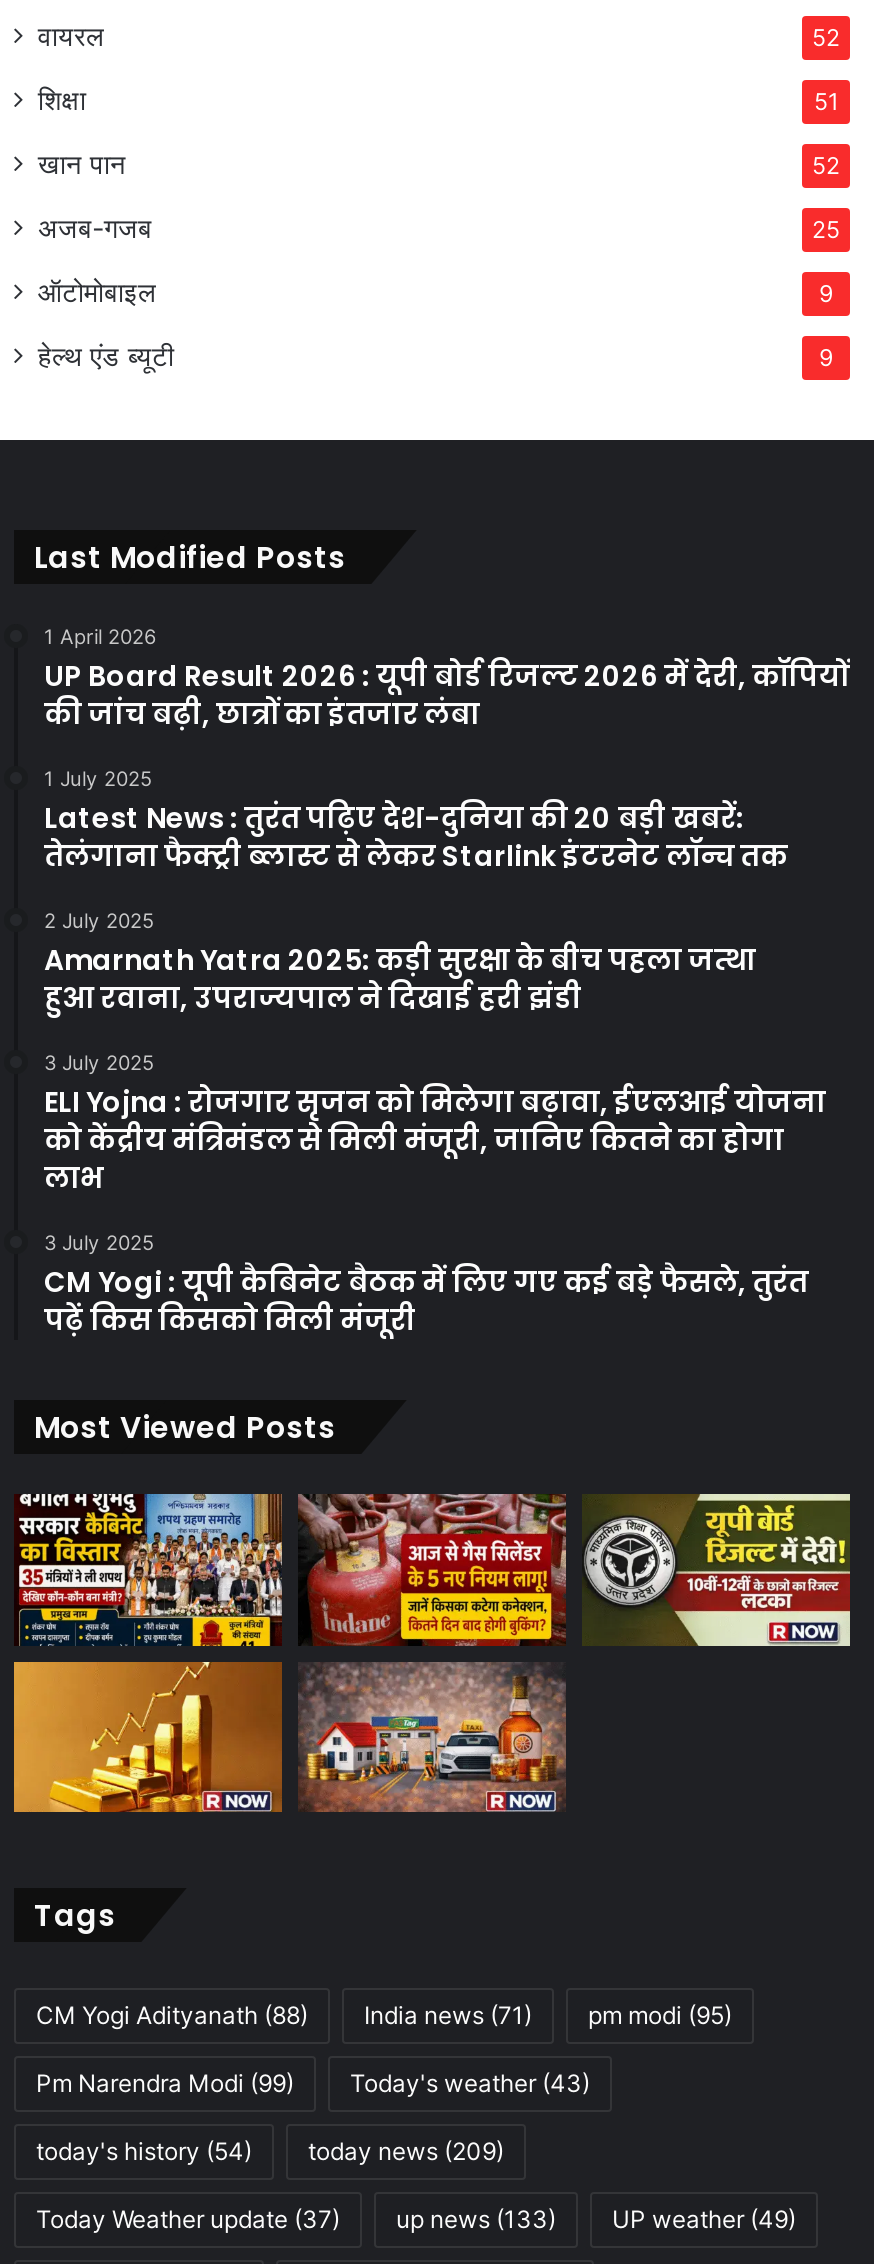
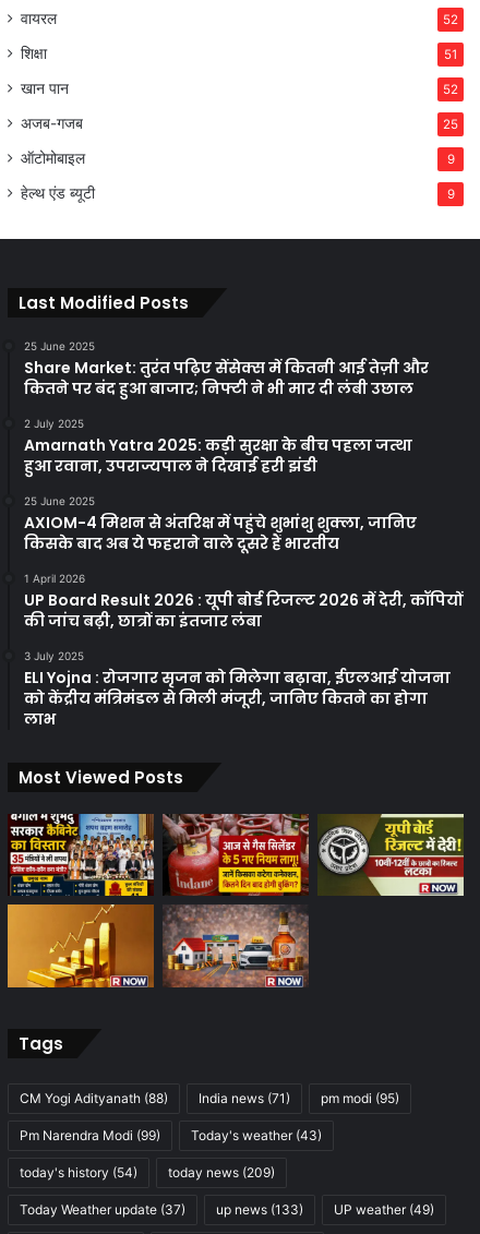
moved [44,623,848,733] -> [24,571,463,631]: 1 April 2026 | UP Board Result 2026 : यूपी बोर्ड रिजल्ट 2026 में देरी, कॉपियों | की जांच बढ़ी, छात्रों का इंतजार लंबा
[44,765,788,875] 1 July 2025 | Latest News : तुरंत पढ़िए देश-दुनिया की 20 बड़ी खबरें: | तेलंगाना फैक्ट्री ब्लास्ट से लेकर Starlink इंटरनेट लॉन्च तक -> [24,339,429,399] 25 June 2025 | Share Market: तुरंत पढ़िए सेंसेक्स में कितनी आई तेज़ी और | कितने पर बंद हुआ बाजार; निफ्टी ने भी मार दी लंबी उछाल
moved [44,907,756,1017] -> [24,416,412,476]: 2 July 2025 | Amarnath Yatra 2025: कड़ी सुरक्षा के बीच पहला जत्था | हुआ रवाना, उपराज्यपाल ने दिखाई हरी झंडी
none -> [24,494,417,554] 25 June 2025 | AXIOM-4 मिशन से अंतरिक्ष में पहुंचे शुभांशु शुक्ला, जानिए | किसके बाद अब ये फहराने वाले दूसरे हैं भारतीय
moved [44,1049,826,1197] -> [24,649,451,730]: 3 July 2025 | ELI Yojna : रोजगार सृजन को मिलेगा बढ़ावा, ईएलआई योजना | को केंद्रीय मंत्रिमंडल से मिली मंजूरी, जानिए कितने का होगा | लाभ
[44,1229,808,1339] 3 July 2025 | CM Yogi : यूपी कैबिनेट बैठक में लिए गए कई बड़े फैसले, तुरंत | पढ़ें किस किसको मिली मंजूरी -> none

